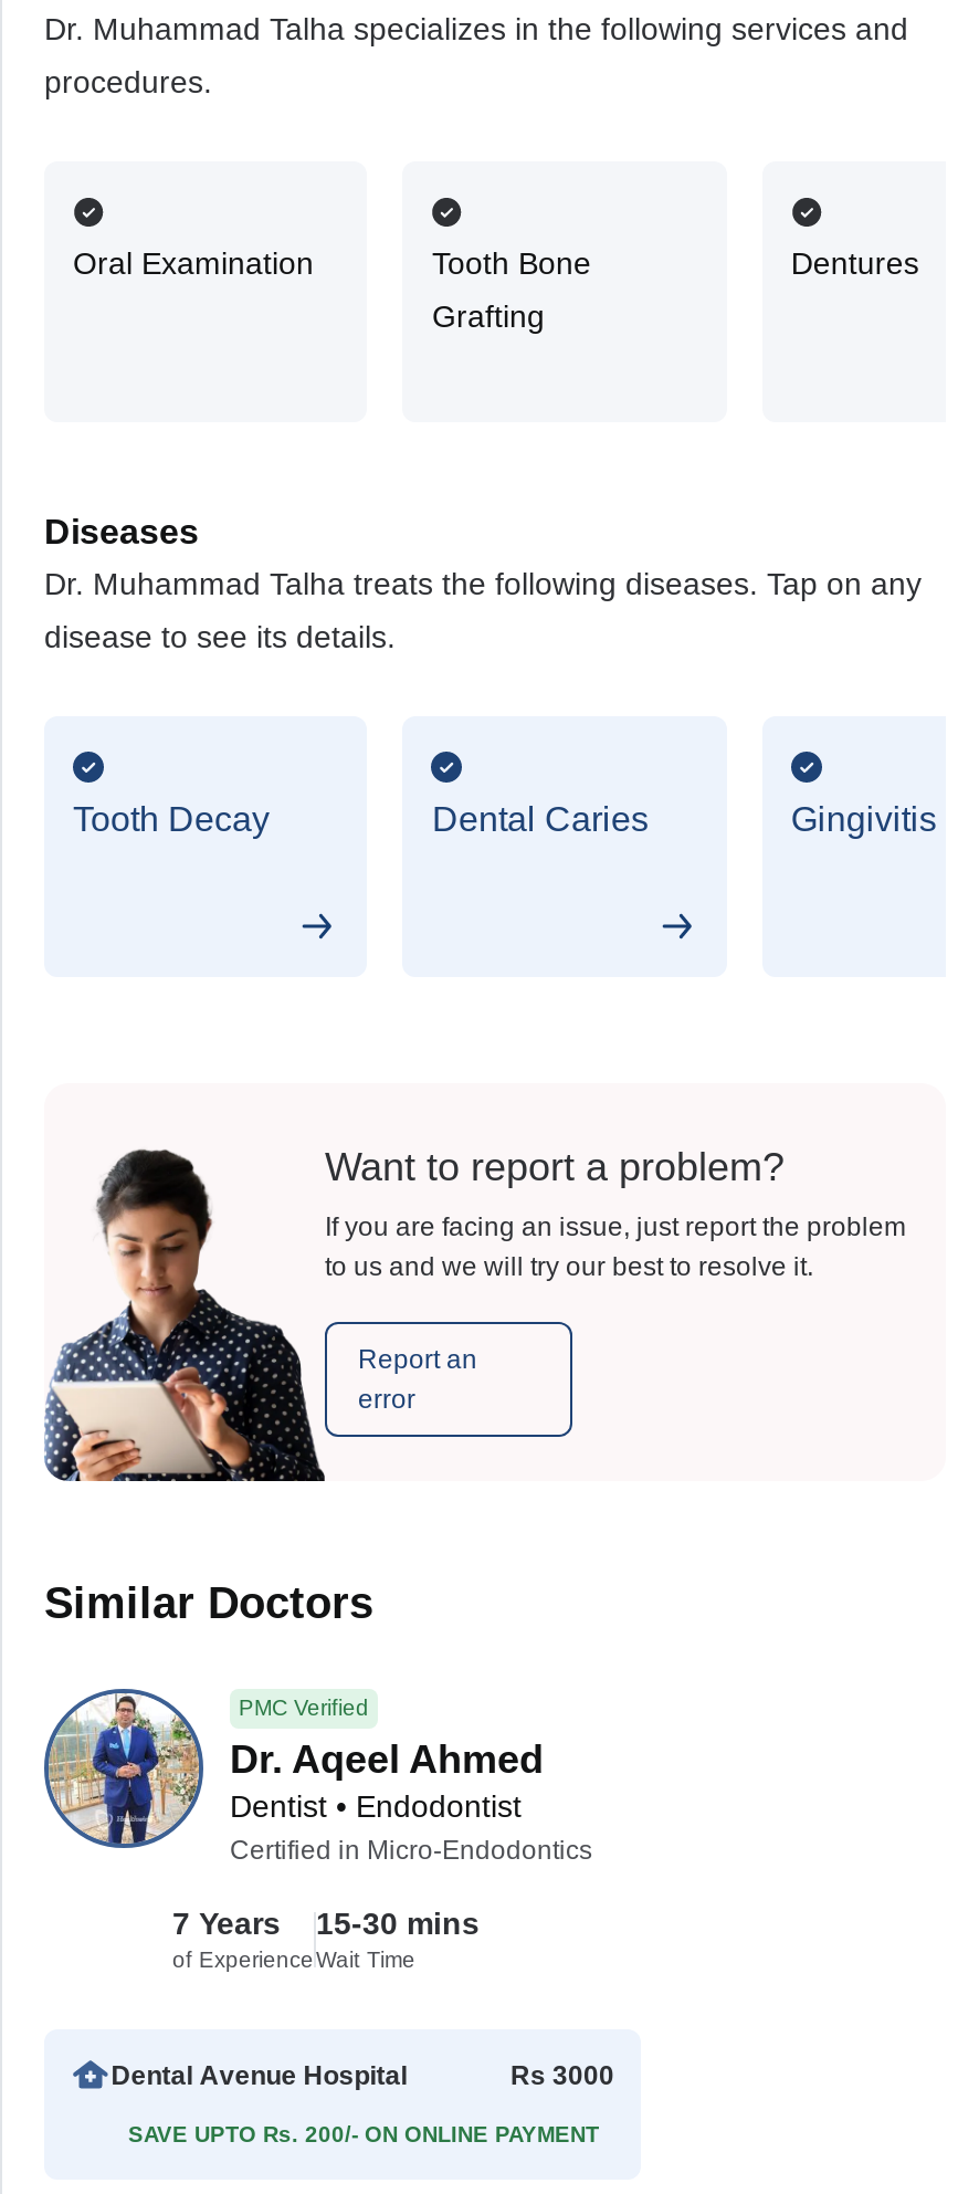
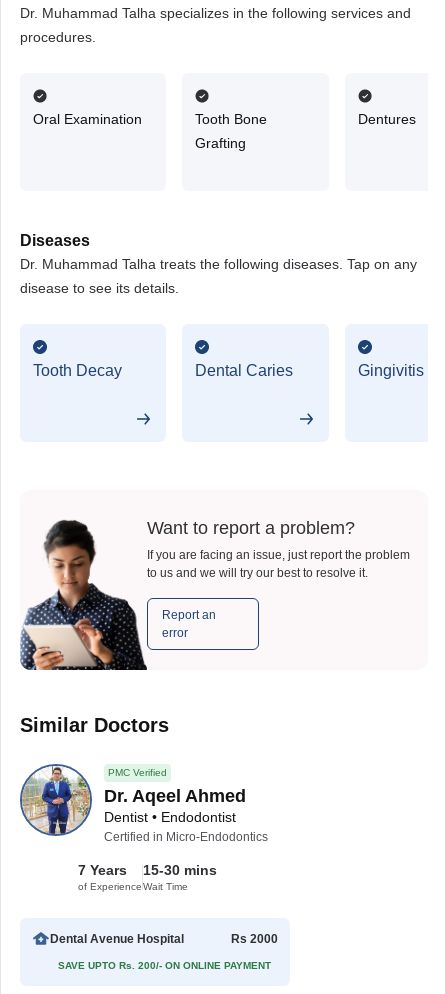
[510,2060,614,2091] Rs 3000 -> [231,932,278,946] Rs 2000

